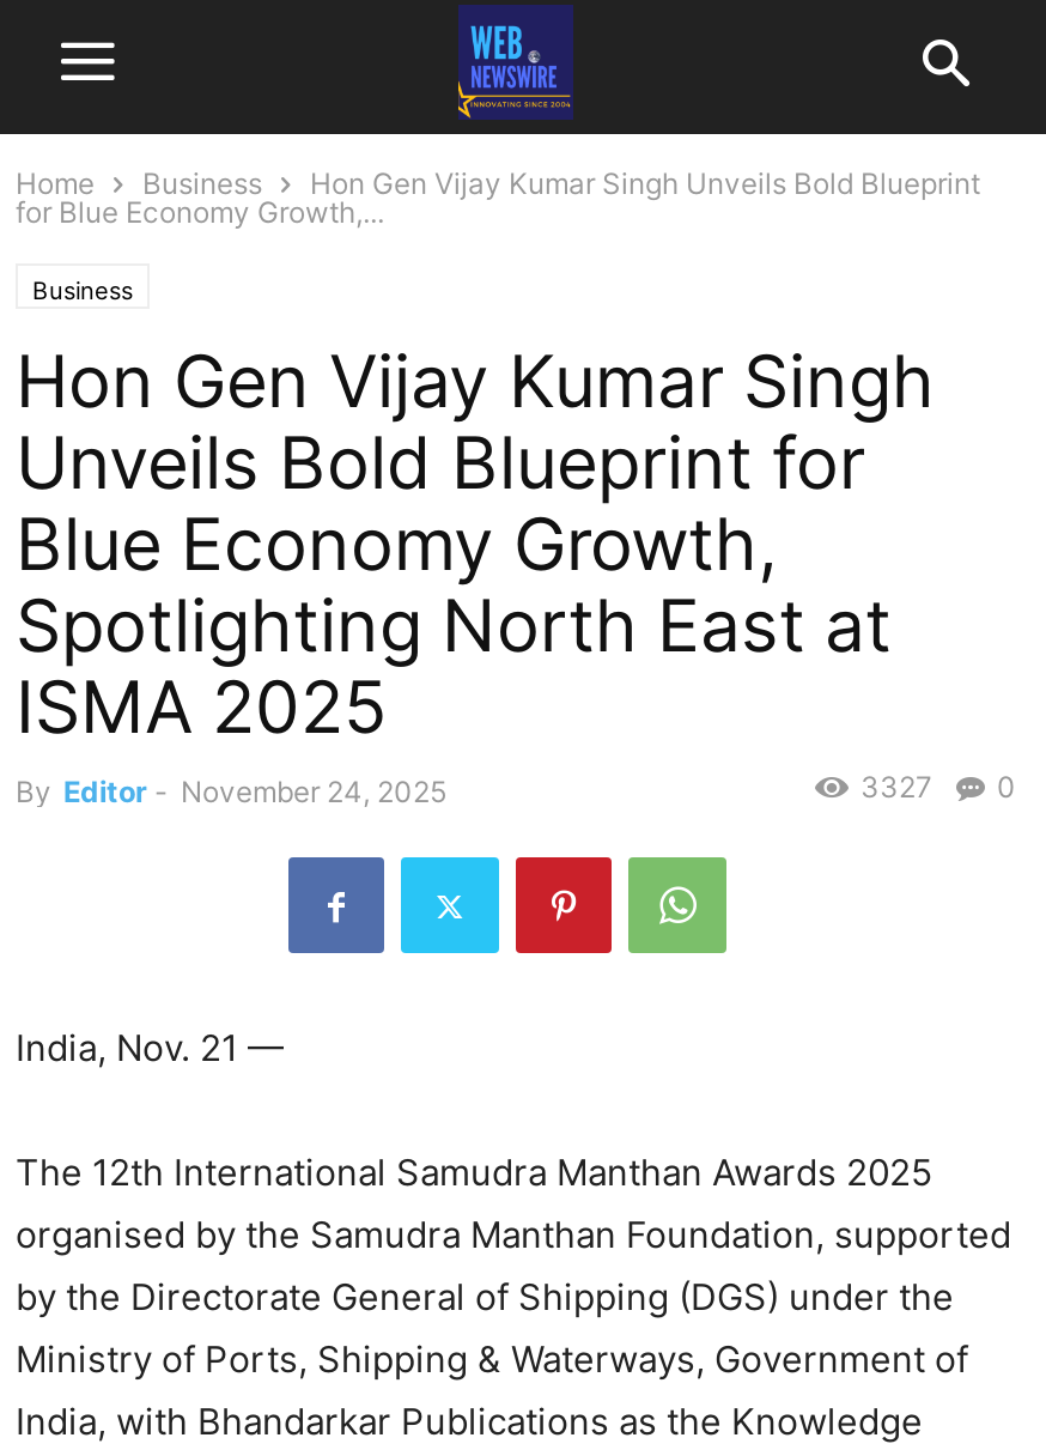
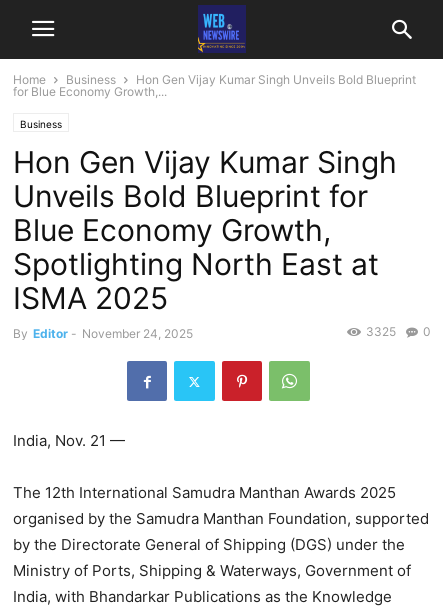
[860,769,1016,805] 3327 0 -> [366,324,431,339] 3325 0

